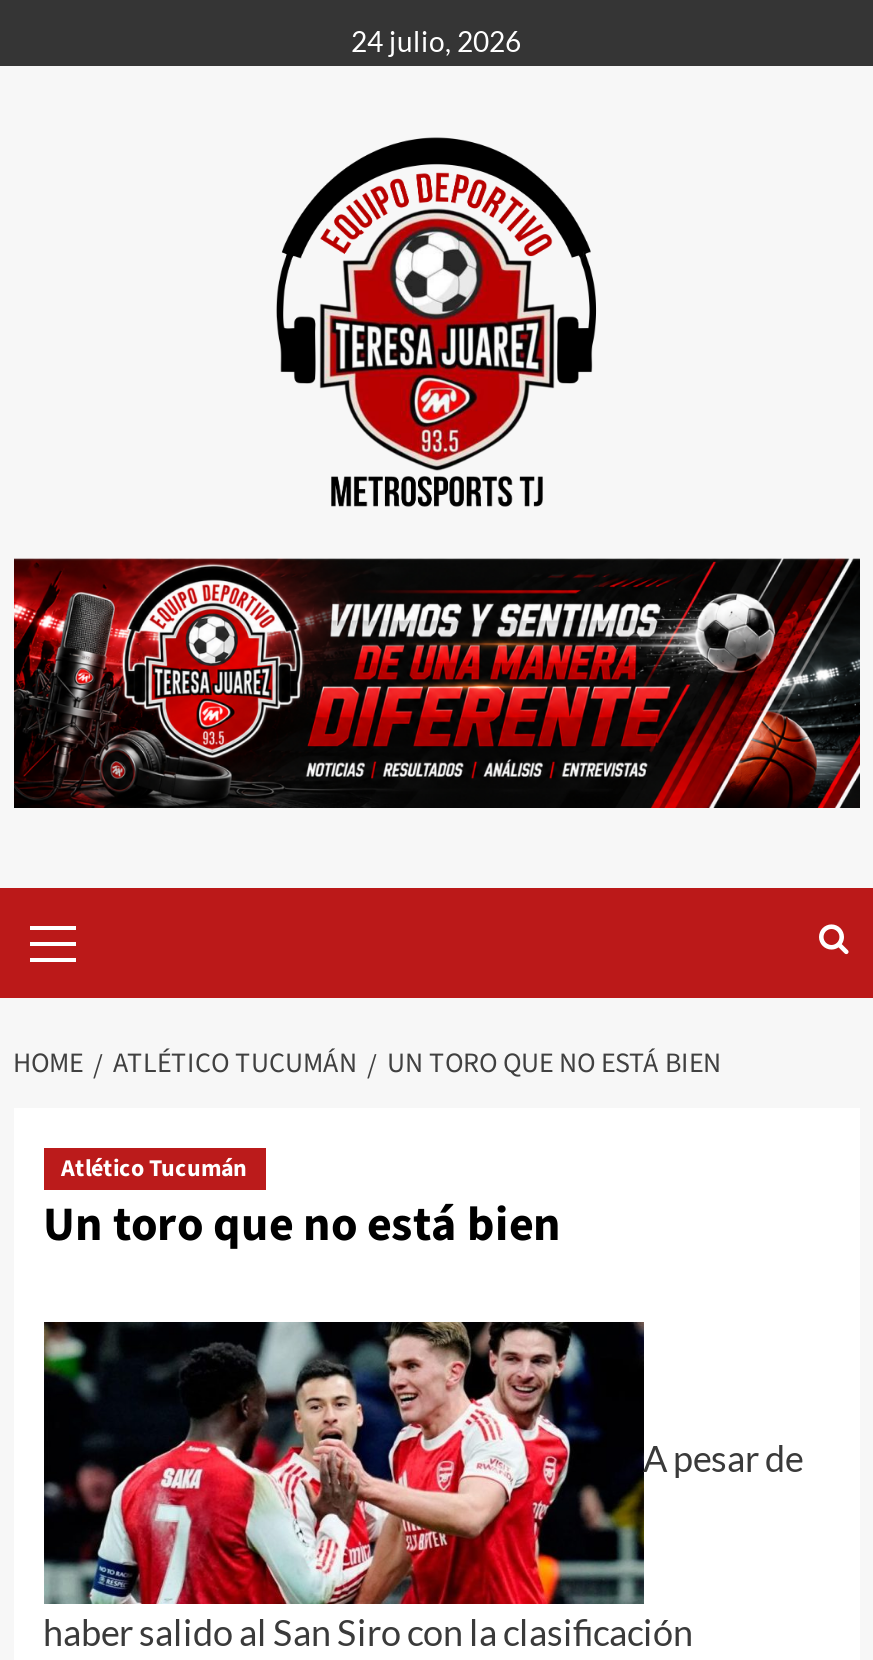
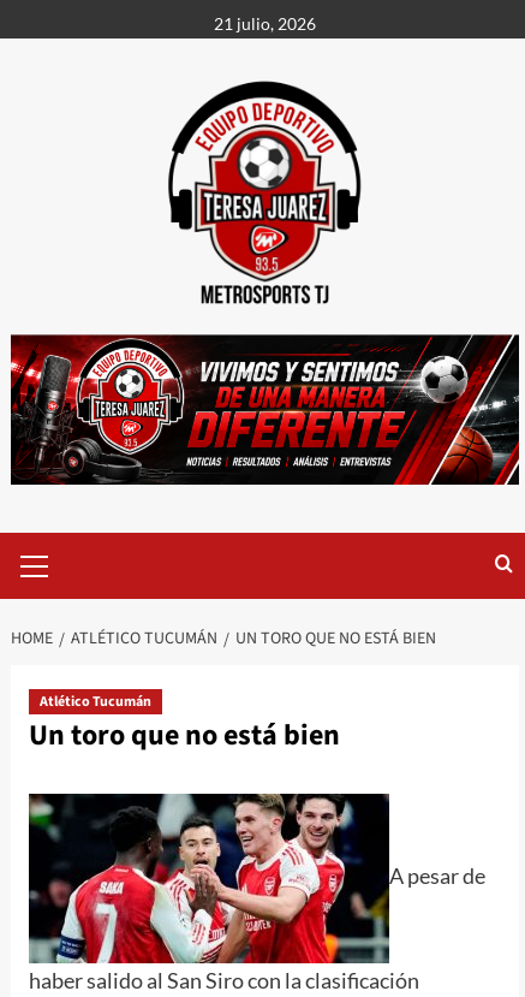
[351,24,521,58] 24 julio, 2026 -> [213,13,315,34] 21 julio, 2026

